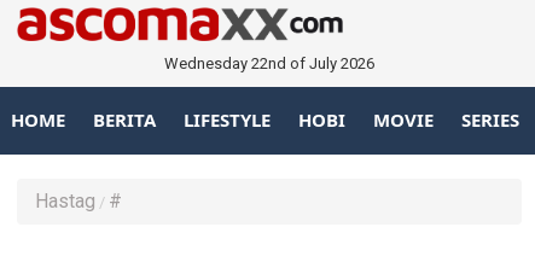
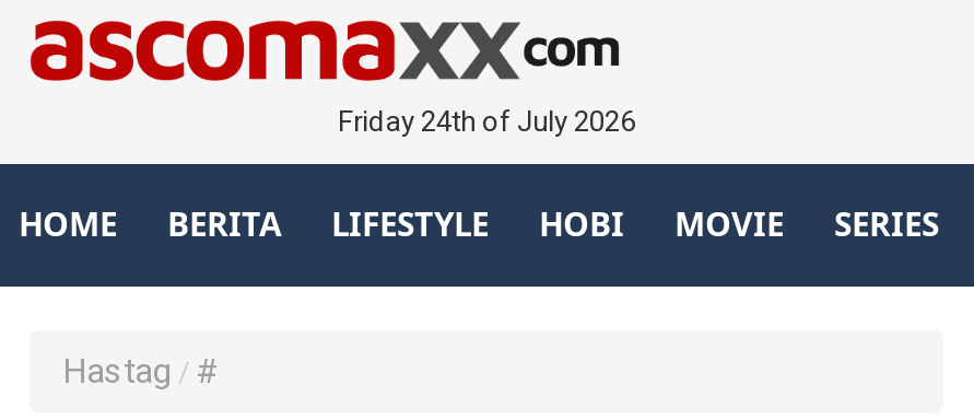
[164,54,374,72] Wednesday 22nd of July 2026 -> [338,105,635,138] Friday 24th of July 2026

